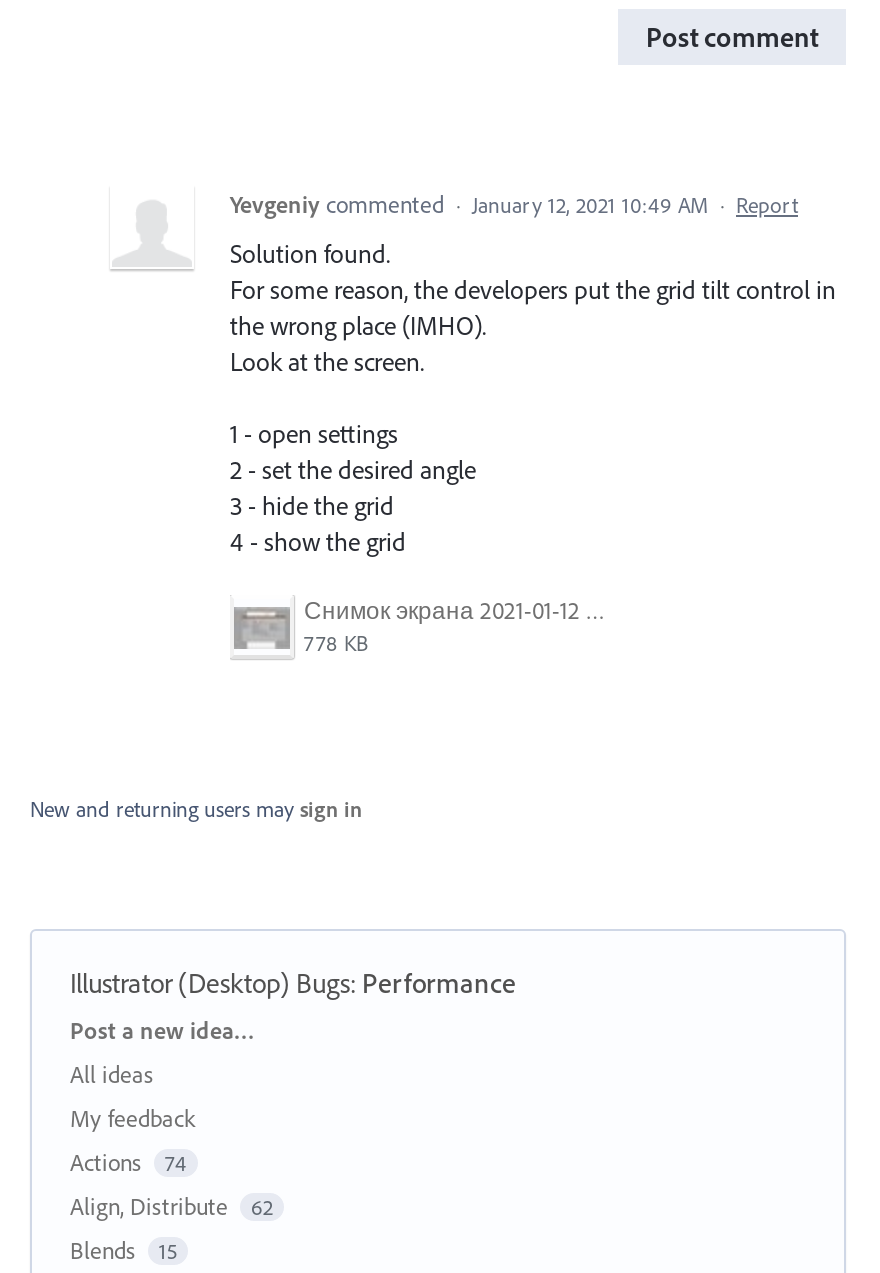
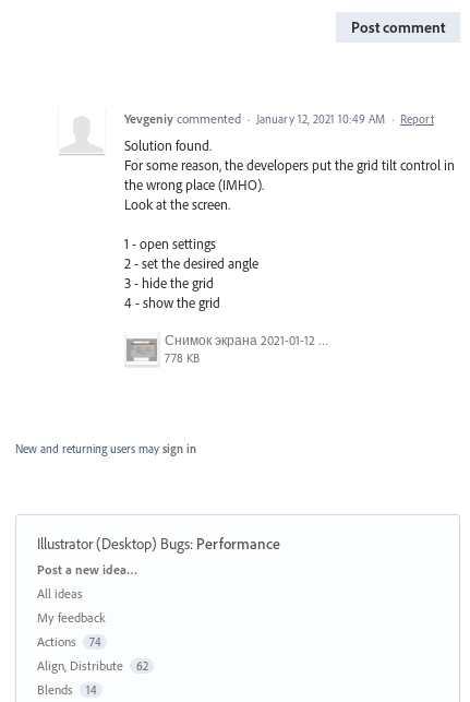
[70,1235,177,1265] Blends 15 -> [37,681,97,698] Blends 14

